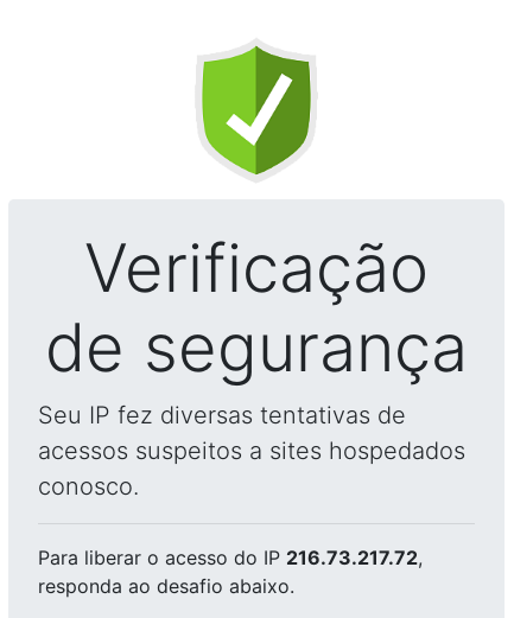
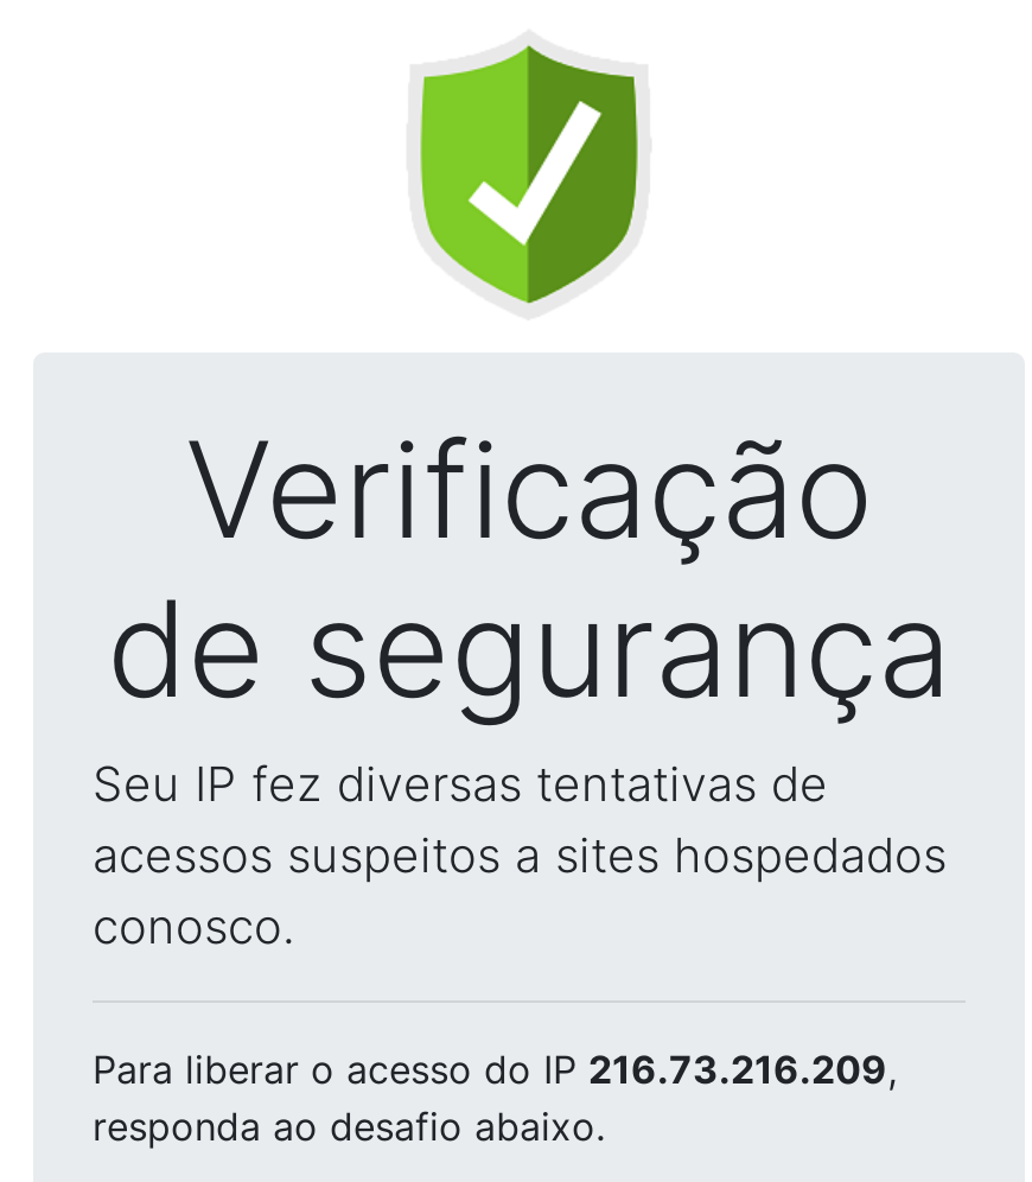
[38,546,423,569] Para liberar o acesso do IP 216.73.217.72, -> [93,1046,897,1093] Para liberar o acesso do IP 216.73.216.209,

